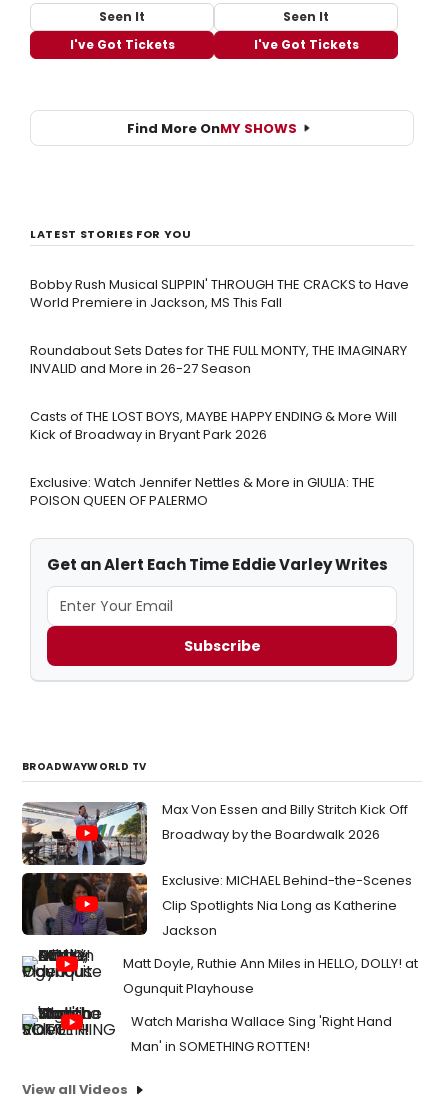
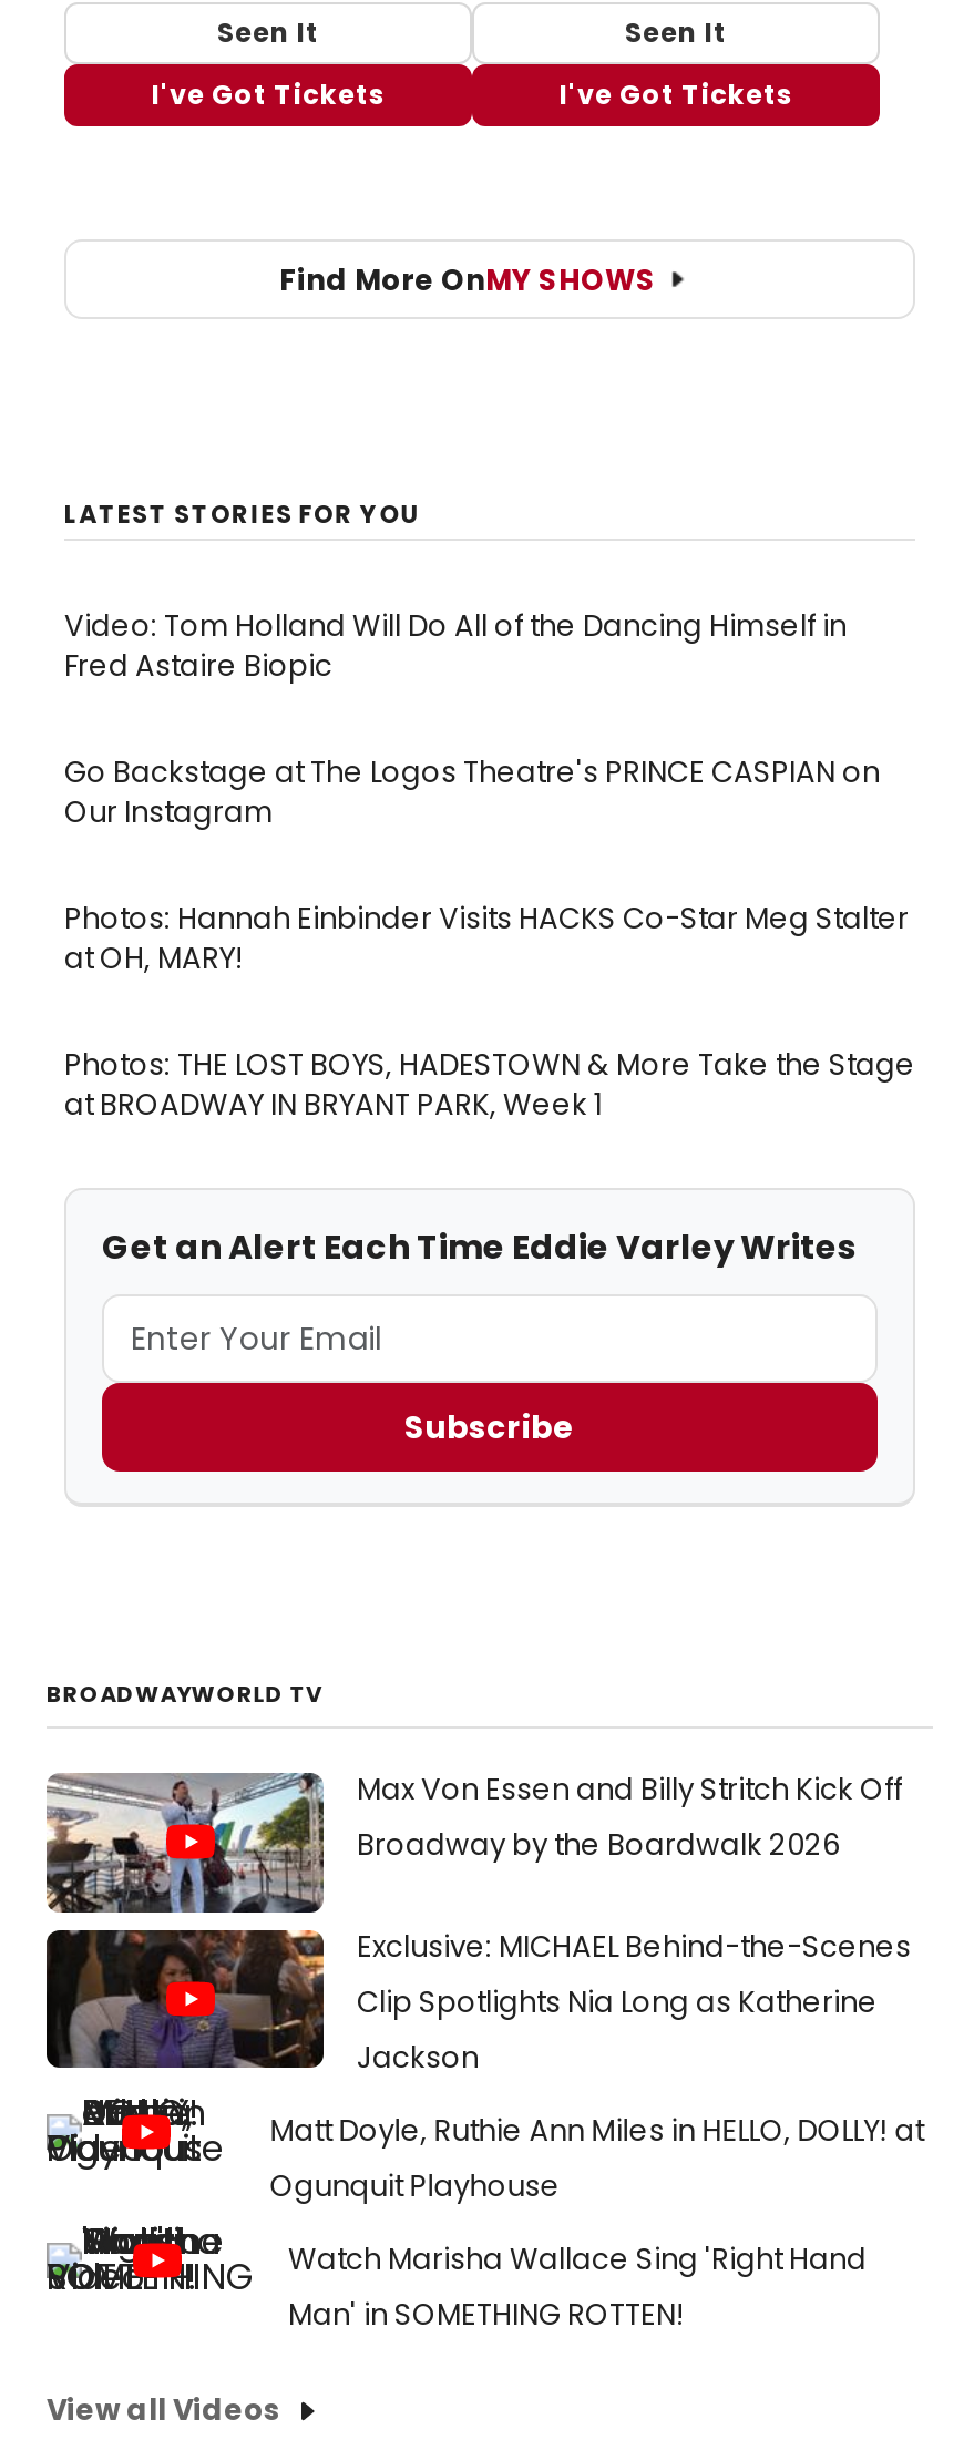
[30,275,409,312] Bobby Rush Musical SLIPPIN' THROUGH THE CRACKS to Have | World Premiere in Jackson, MS This Fall -> [64,605,847,687] Video: Tom Holland Will Do All of the Dancing Himself in | Fred Astaire Biopic
[30,341,407,378] Roundabout Sets Dates for THE FULL MONTY, THE IMAGINARY | INVALID and More in 26-27 Season -> [64,752,880,834] Go Backstage at The Logos Theatre's PRINCE CASPIAN on | Our Instagram
[30,407,397,444] Casts of THE LOST BOYS, MAYBE HAPPY ENDING & More Will | Kick of Broadway in Bryant Park 2026 -> [64,898,909,980] Photos: Hannah Einbinder Visits HACKS Co-Star Meg Stalter | at OH, MARY!
[30,473,375,510] Exclusive: Watch Jennifer Nettles & More in GIULIA: THE | POISON QUEEN OF PALERMO -> [64,1044,915,1126] Photos: THE LOST BOYS, HADESTOWN & More Take the Stage | at BROADWAY IN BRYANT PARK, Week 1

